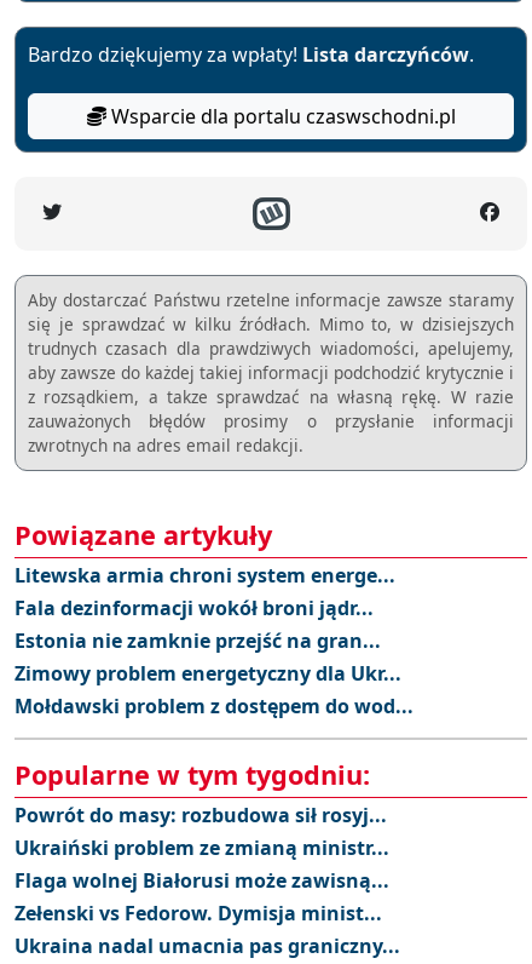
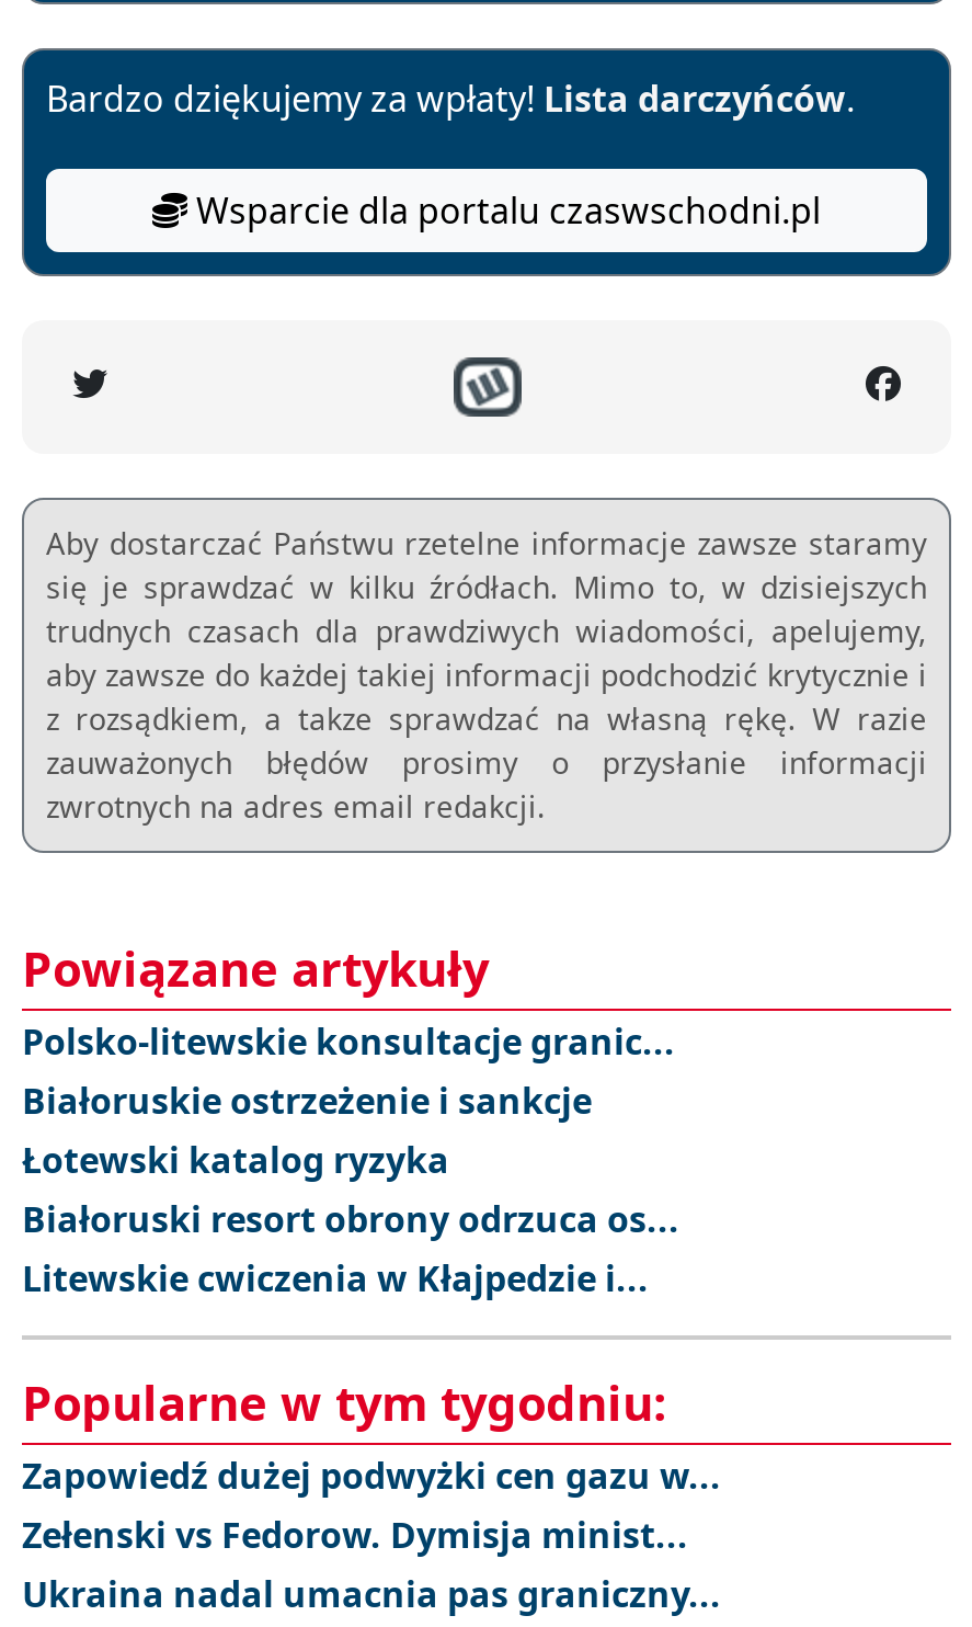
[15,562,414,719] Litewska armia chroni system energe... | Fala dezinformacji wokół broni jądr... | Estonia nie zamknie przejść na gran... | Zimowy problem energetyczny dla Ukr... | Mołdawski problem z dostępem do wod... -> [22,1017,679,1302] Polsko-litewskie konsultacje granic... | Białoruskie ostrzeżenie i sankcje | Łotewski katalog ryzyka | Białoruski resort obrony odrzuca os... | Litewskie cwiczenia w Kłajpedzie i...
[15,802,389,894] Powrót do masy: rozbudowa sił rosyj... | Ukraiński problem ze zmianą ministr... | Flaga wolnej Białorusi może zawisną... -> [22,1451,721,1500] Zapowiedź dużej podwyżki cen gazu w...

